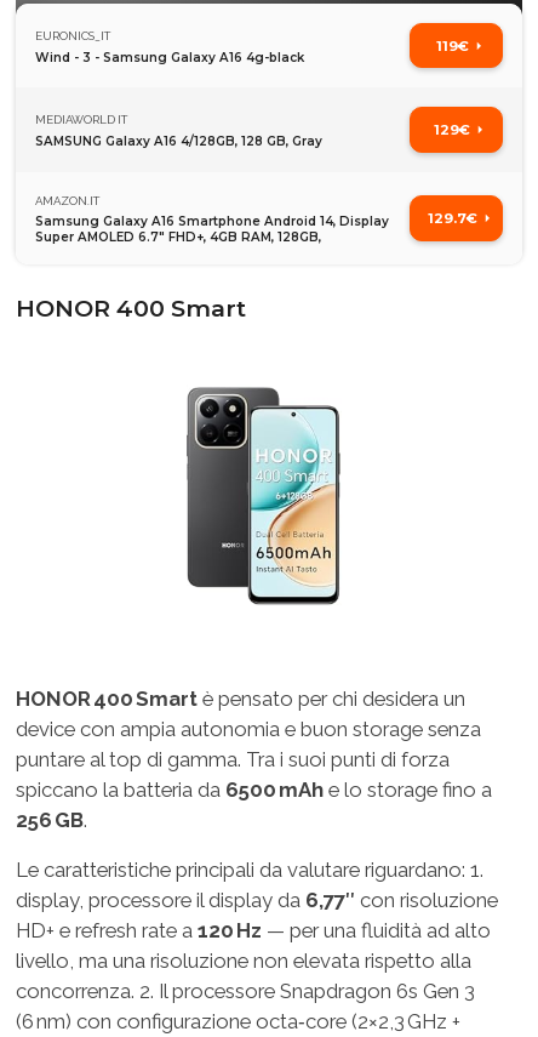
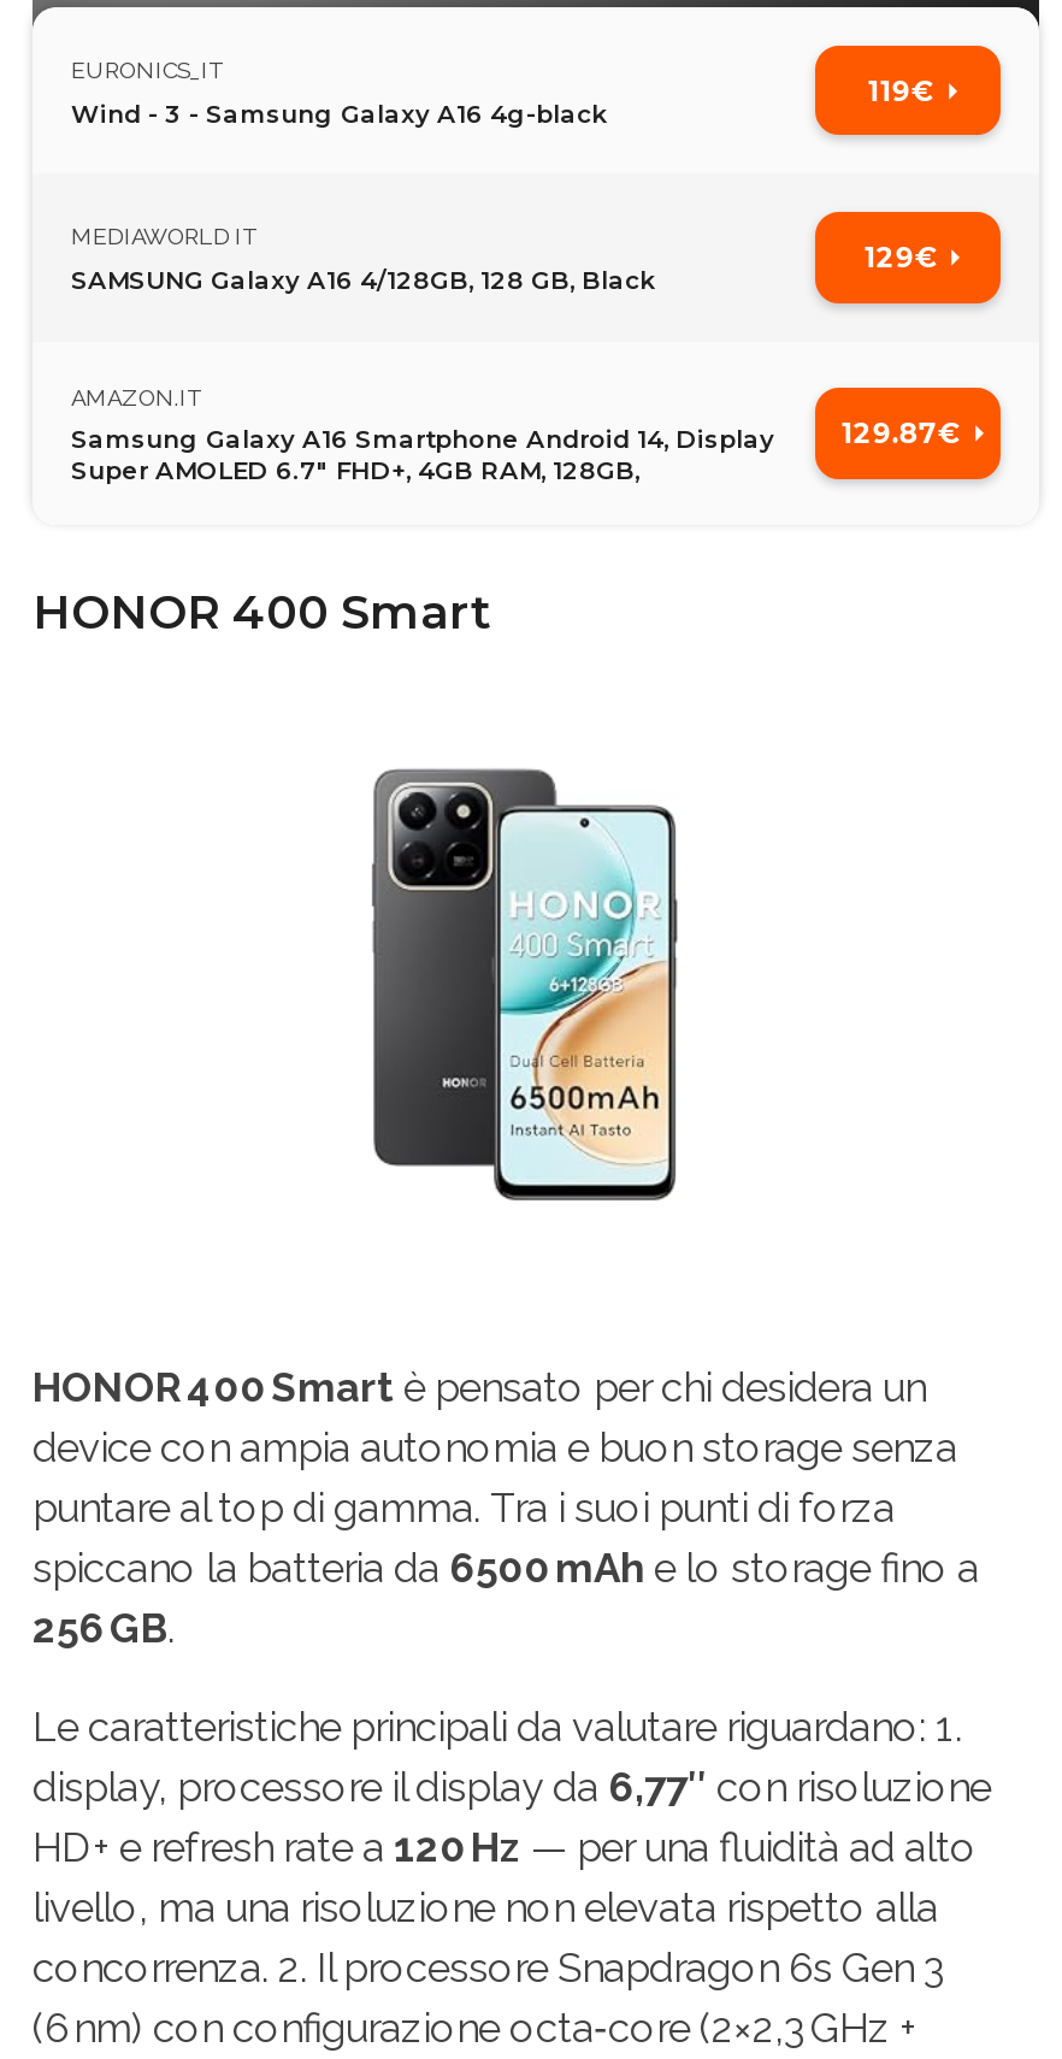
[35,133,322,149] SAMSUNG Galaxy A16 4/128GB, 128 GB, Gray -> [71,264,654,296] SAMSUNG Galaxy A16 4/128GB, 128 GB, Black
[427,210,477,227] 129.7€ -> [841,416,959,450] 129.87€

